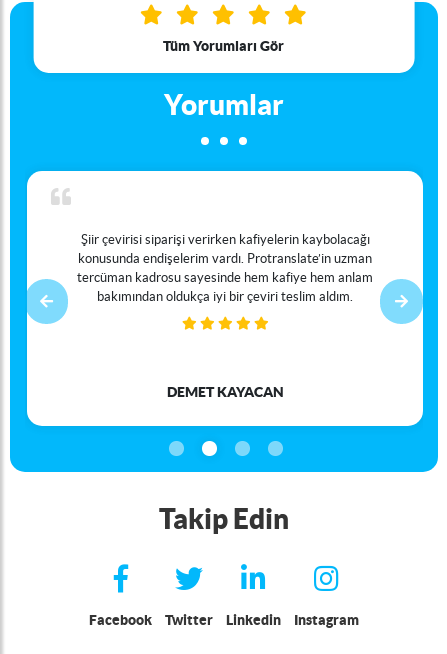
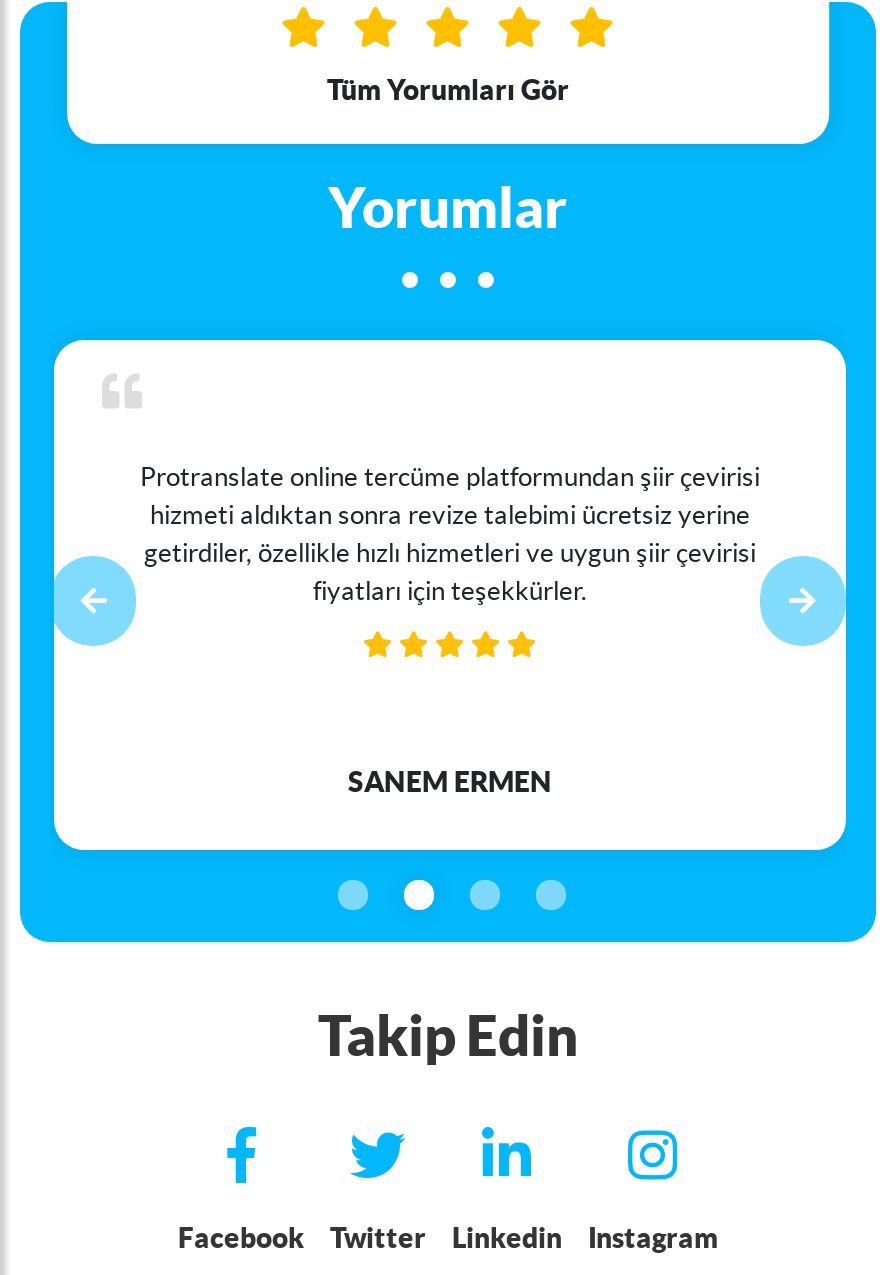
[77,232,373,304] Şiir çevirisi siparişi verirken kafiyelerin kaybolacağı | konusunda endişelerim vardı. Protranslate’in uzman | tercüman kadrosu sayesinde hem kafiye hem anlam | bakımından oldukça iyi bir çeviri teslim aldım. -> [140,463,760,607] Protranslate online tercüme platformundan şiir çevirisi | hizmeti aldıktan sonra revize talebimi ücretsiz yerine | getirdiler, özellikle hızlı hizmetleri ve uygun şiir çevirisi | fiyatları için teşekkürler.
[166,384,283,400] DEMET KAYACAN -> [348,767,552,799] SANEM ERMEN

